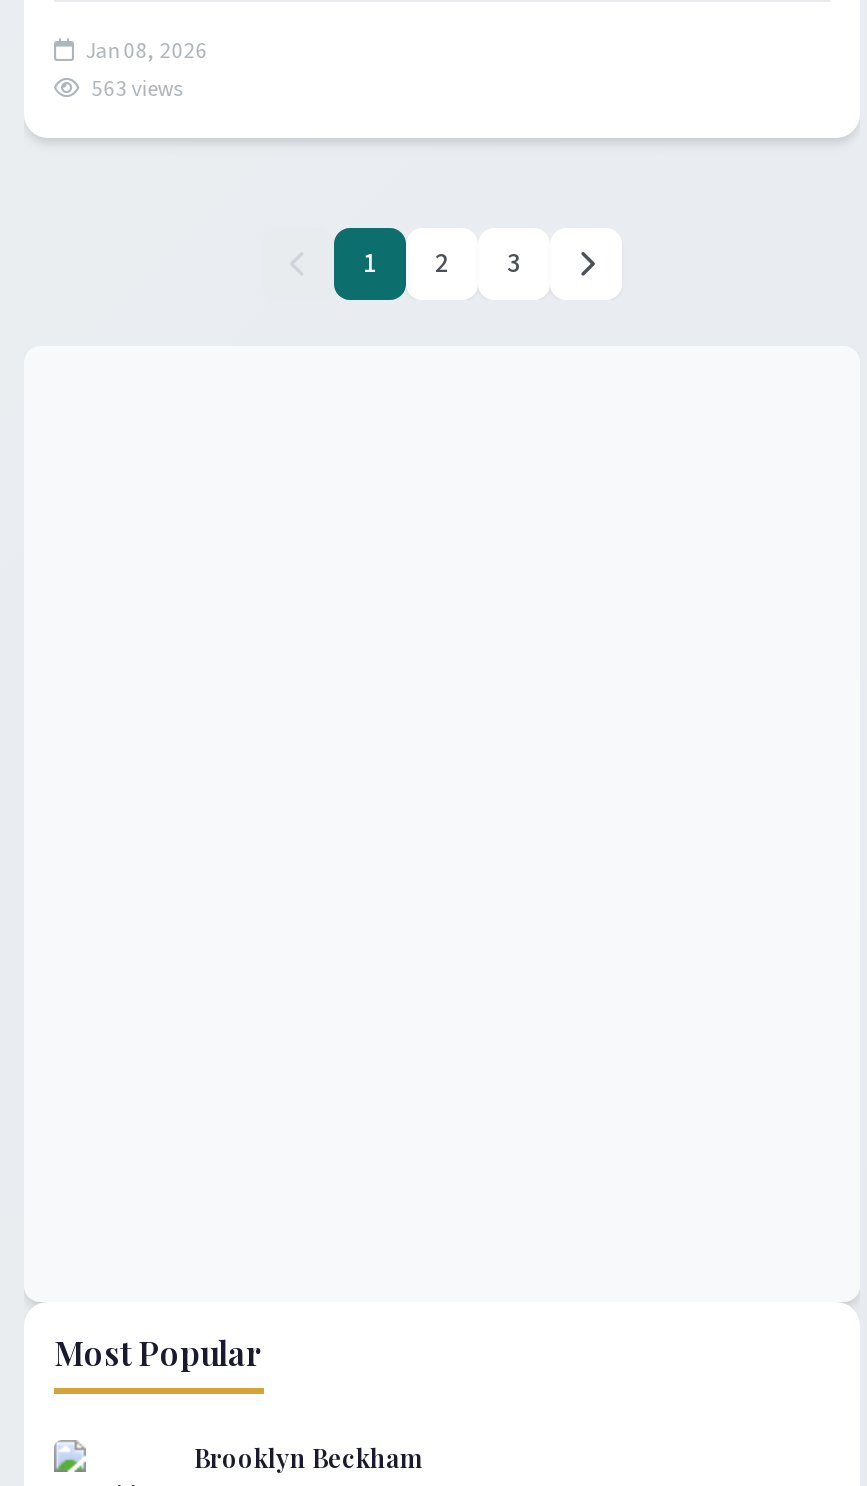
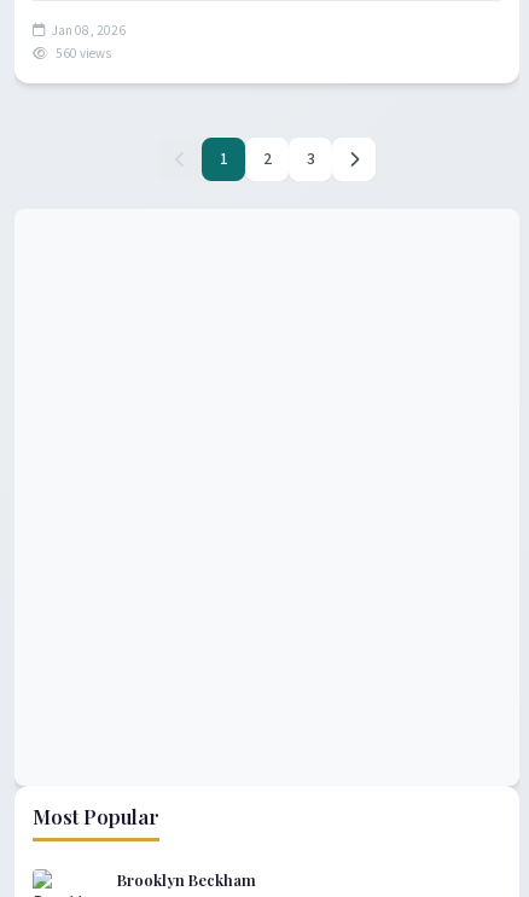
[88,72,184,106] 563 views -> [53,43,111,64] 560 views

